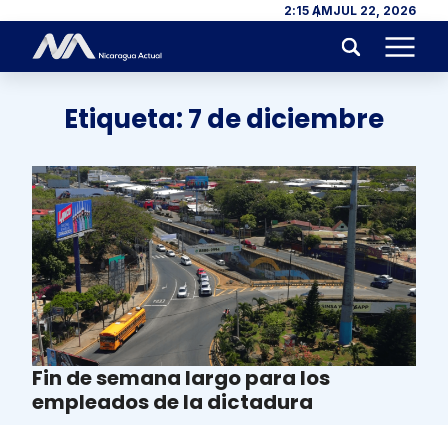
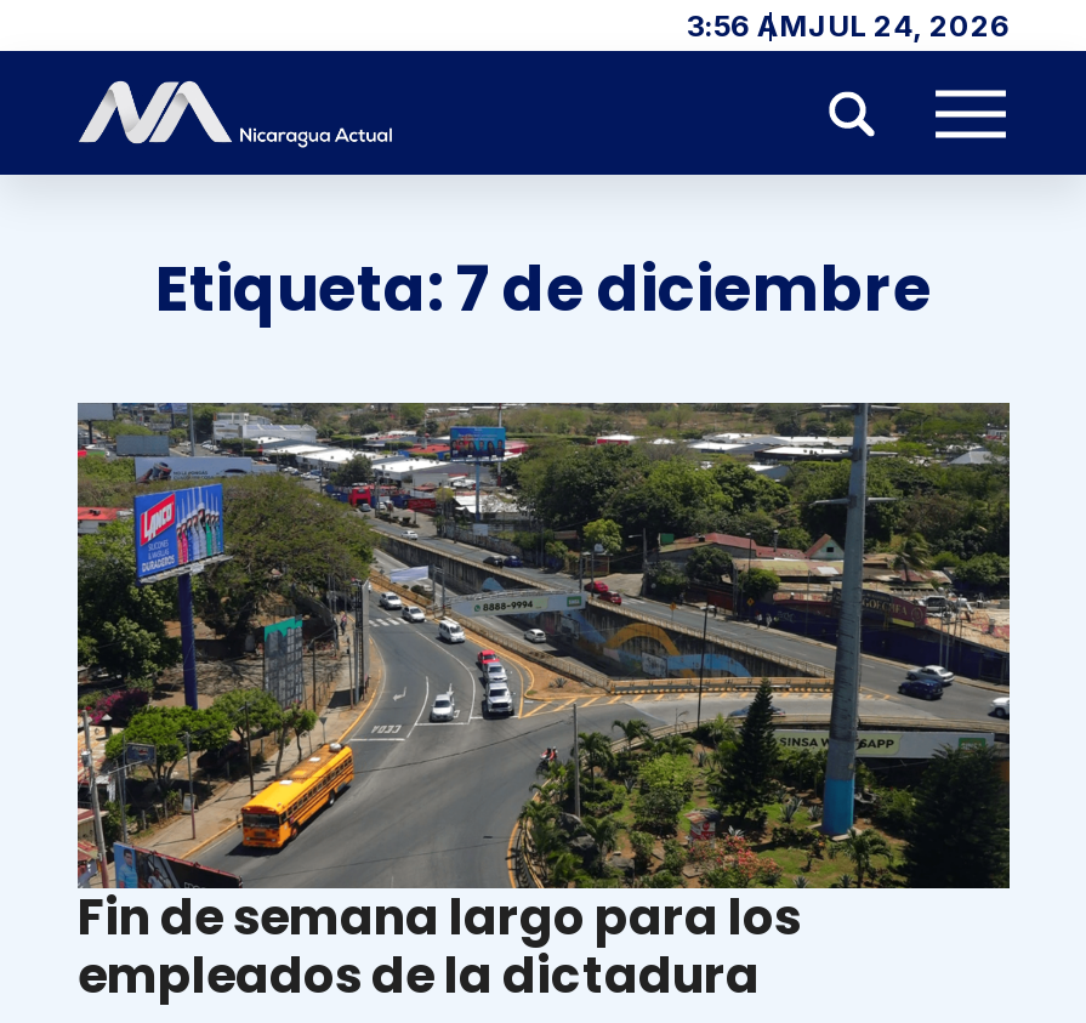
[284,3,416,18] 2:15 AMJUL 22, 2026 -> [687,6,1010,43] 3:56 AMJUL 24, 2026

